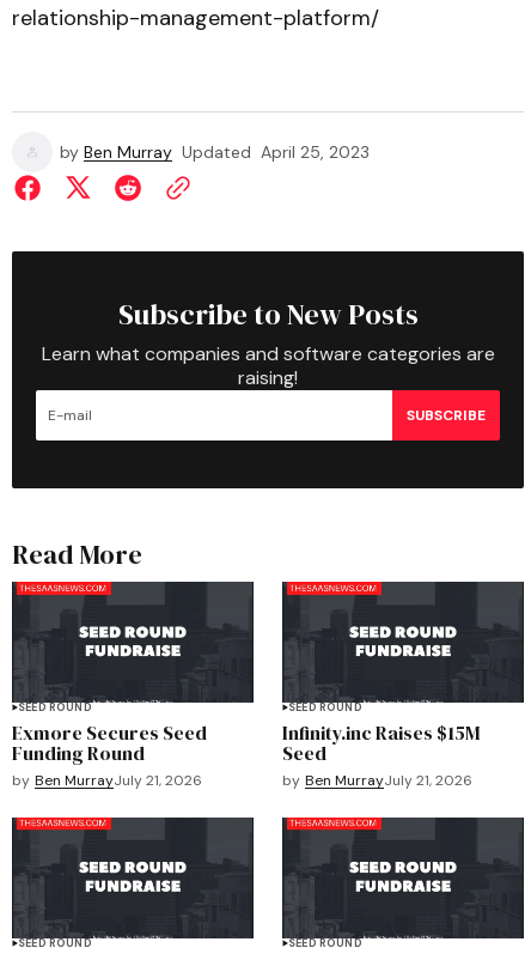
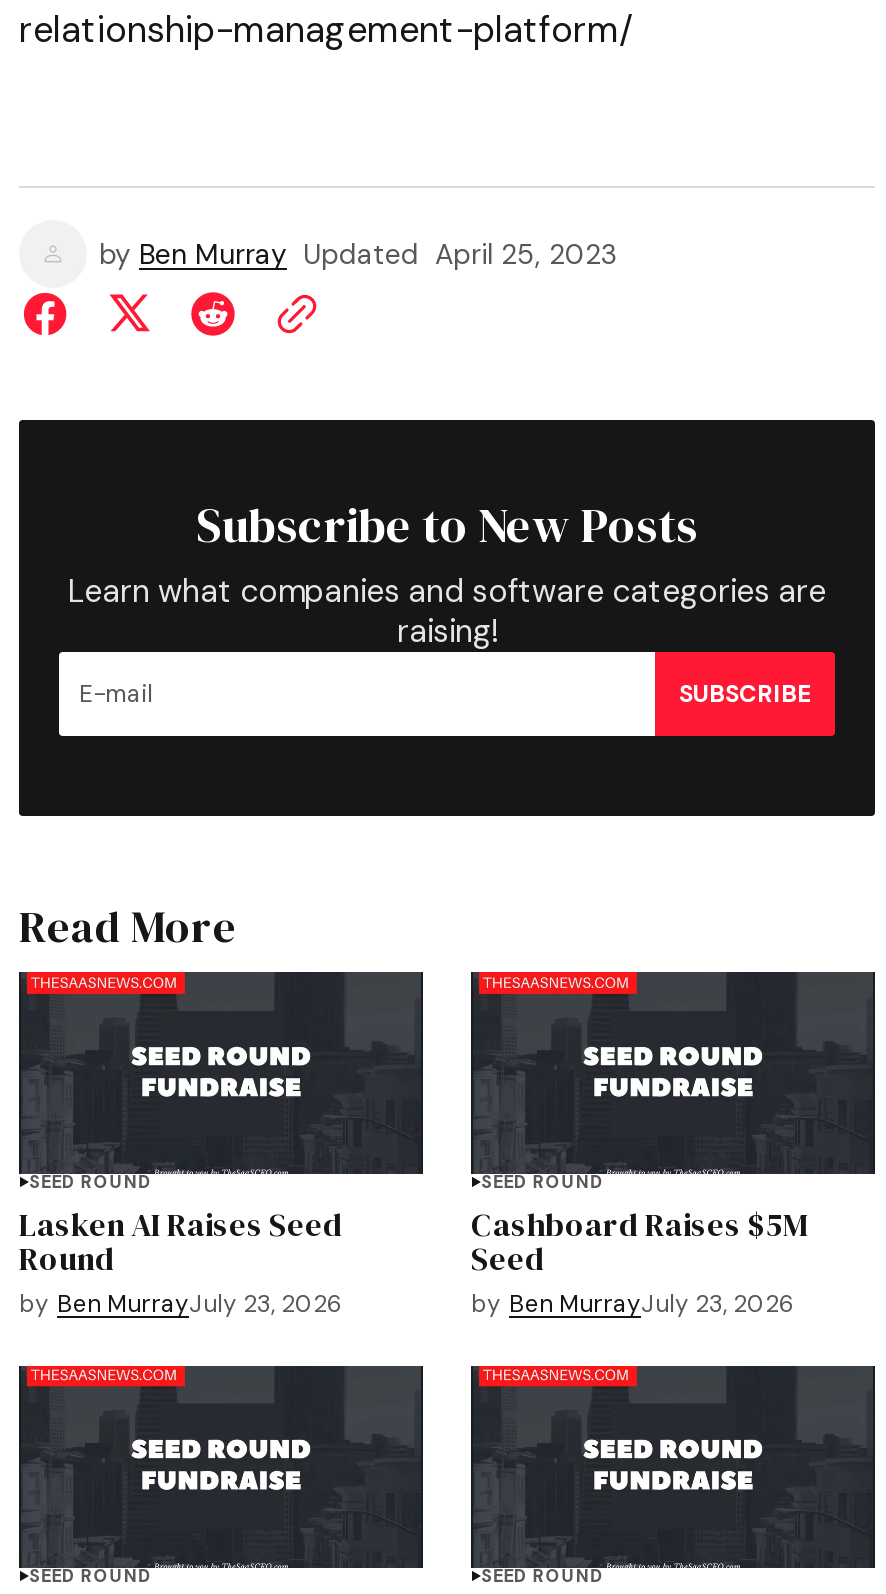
[12,719,207,790] Exmore Secures Seed | Funding Round | by Ben MurrayJuly 21, 2026 -> [19,1202,343,1320] Lasken AI Raises Seed | Round | by Ben MurrayJuly 23, 2026
[282,719,481,746] Infinity.inc Raises $15M -> [471,1202,809,1246] Cashboard Raises $5M
[282,771,472,790] by Ben MurrayJuly 21, 2026 -> [471,1288,795,1320] by Ben MurrayJuly 23, 2026

